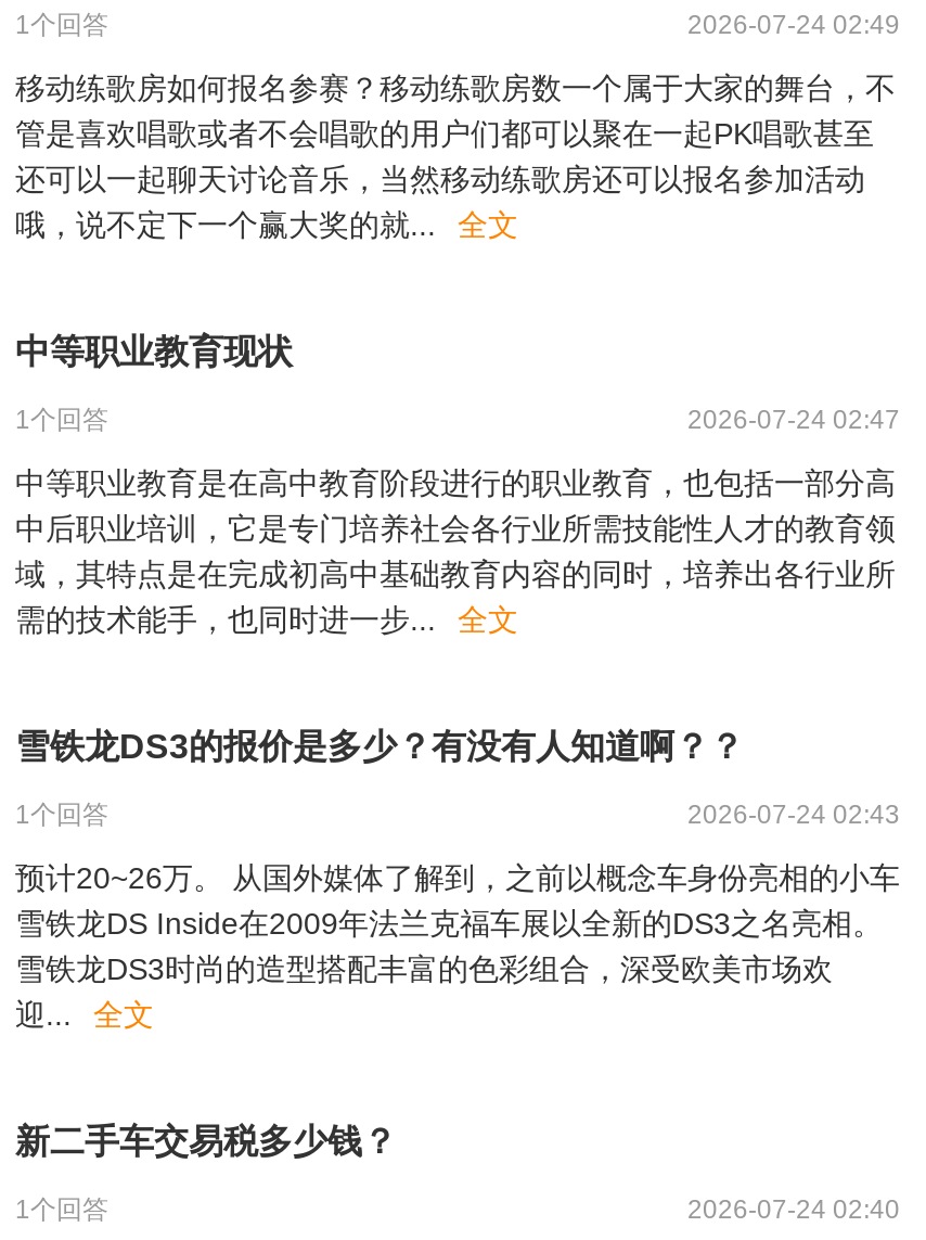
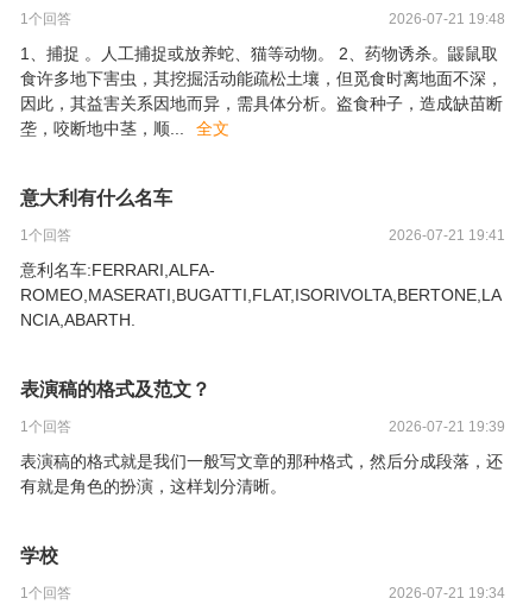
[687,10,900,40] 2026-07-24 02:49 -> [389,11,505,27] 2026-07-21 19:48
[15,71,896,242] 移动练歌房如何报名参赛？移动练歌房数一个属于大家的舞台，不 | 管是喜欢唱歌或者不会唱歌的用户们都可以聚在一起PK唱歌甚至 | 还可以一起聊天讨论音乐，当然移动练歌房还可以报名参加活动 | 哦，说不定下一个赢大奖的就... -> [20,44,503,138] 1、捕捉 。人工捕捉或放养蛇、猫等动物。 2、药物诱杀。鼹鼠取 | 食许多地下害虫，其挖掘活动能疏松土壤，但觅食时离地面不深， | 因此，其益害关系因地而异，需具体分析。盗食种子，造成缺苗断 | 垄，咬断地中茎，顺...
[15,333,293,370] 中等职业教育现状 -> [20,188,172,208] 意大利有什么名车
[687,405,900,435] 2026-07-24 02:47 -> [389,227,505,244] 2026-07-21 19:41
[15,465,896,637] 中等职业教育是在高中教育阶段进行的职业教育，也包括一部分高 | 中后职业培训，它是专门培养社会各行业所需技能性人才的教育领 | 域，其特点是在完成初高中基础教育内容的同时，培养出各行业所 | 需的技术能手，也同时进一步... | 全文 -> [20,260,502,329] 意利名车:FERRARI,ALFA- | ROMEO,MASERATI,BUGATTI,FLAT,ISORIVOLTA,BERTONE,LA | NCIA,ABARTH.
[15,728,744,765] 雪铁龙DS3的报价是多少？有没有人知道啊？？ -> [20,379,210,399] 表演稿的格式及范文？
[687,800,900,830] 2026-07-24 02:43 -> [389,418,505,435] 2026-07-21 19:39
[15,860,900,1032] 预计20~26万。 从国外媒体了解到，之前以概念车身份亮相的小车 | 雪铁龙DS Inside在2009年法兰克福车展以全新的DS3之名亮相。 | 雪铁龙DS3时尚的造型搭配丰富的色彩组合，深受欧美市场欢 | 迎... | 全文 -> [20,452,503,496] 表演稿的格式就是我们一般写文章的那种格式，然后分成段落，还 | 有就是角色的扮演，这样划分清晰。
[15,1123,397,1160] 新二手车交易税多少钱？ -> [20,546,58,566] 学校
[687,1194,900,1225] 2026-07-24 02:40 -> [389,585,505,601] 2026-07-21 19:34

